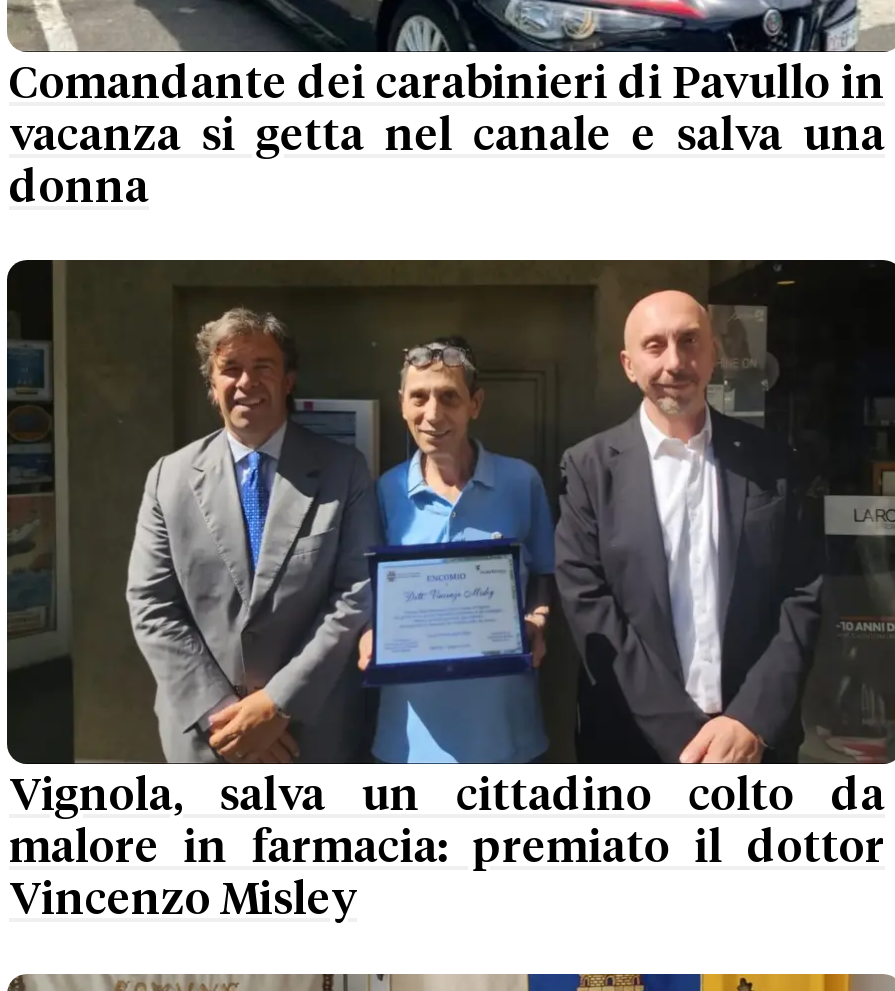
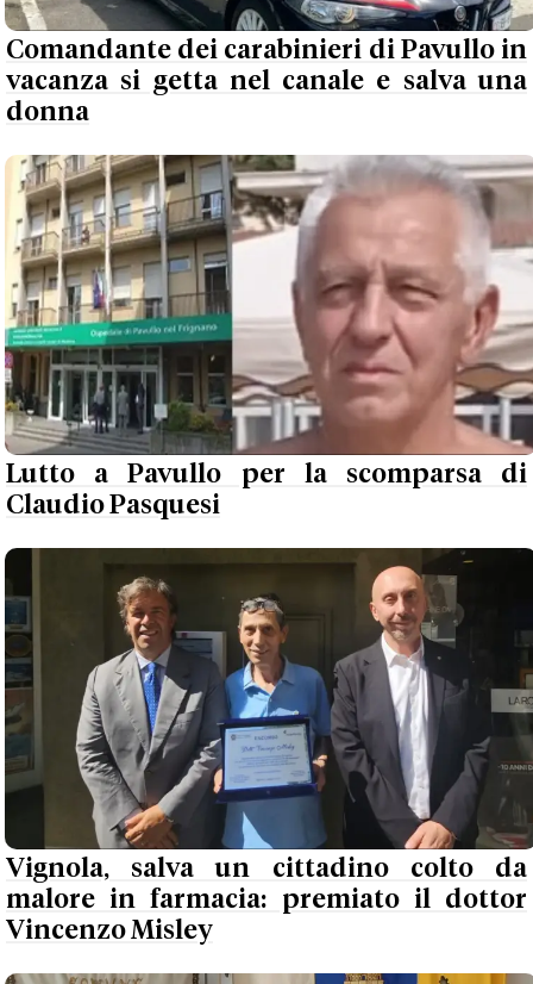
none -> [5,155,529,520] [image] | Lutto a Pavullo per la scomparsa di | Claudio Pasquesi

